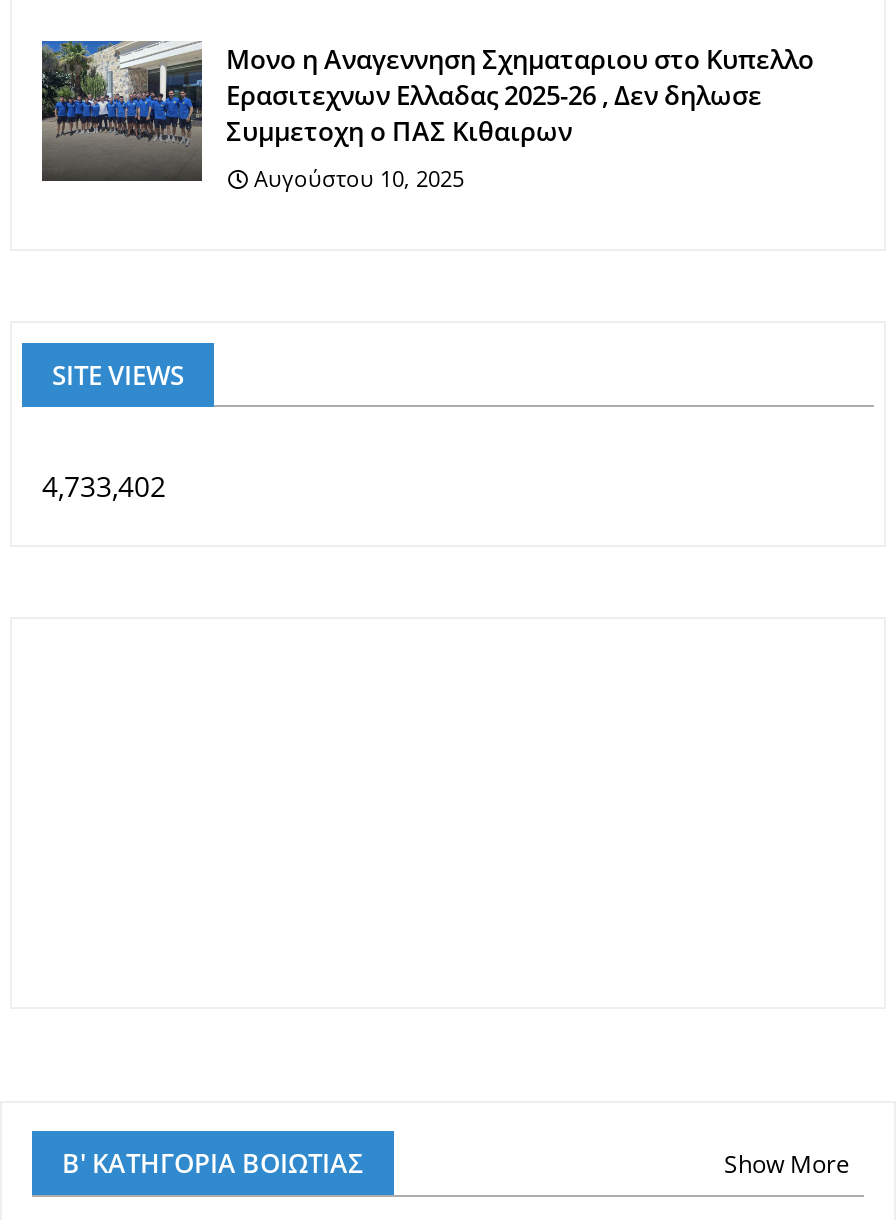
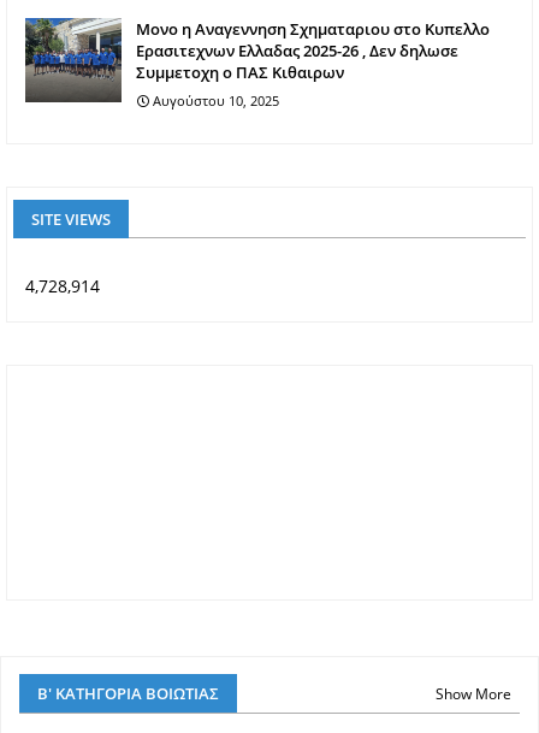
[42,467,166,505] 4,733,402 -> [25,274,100,297] 4,728,914

